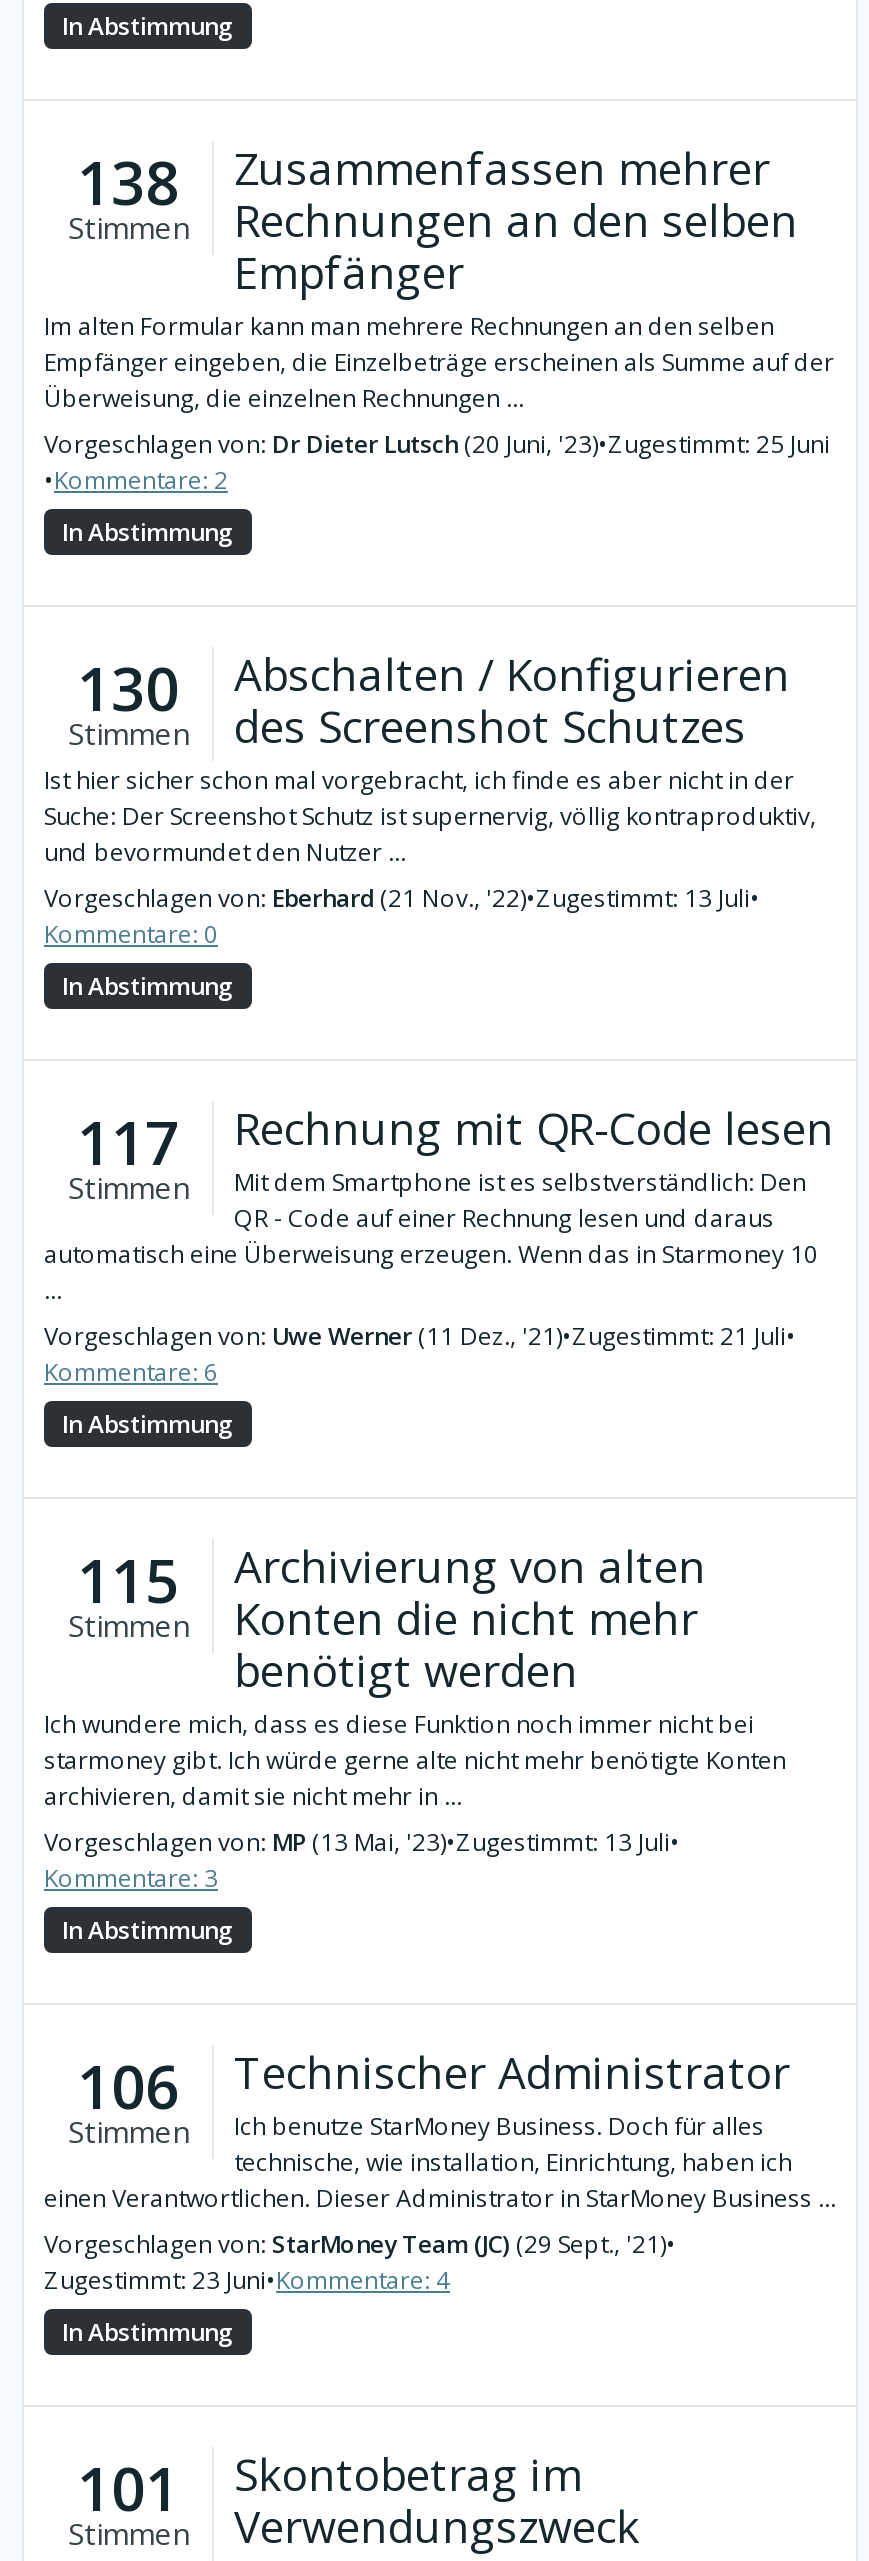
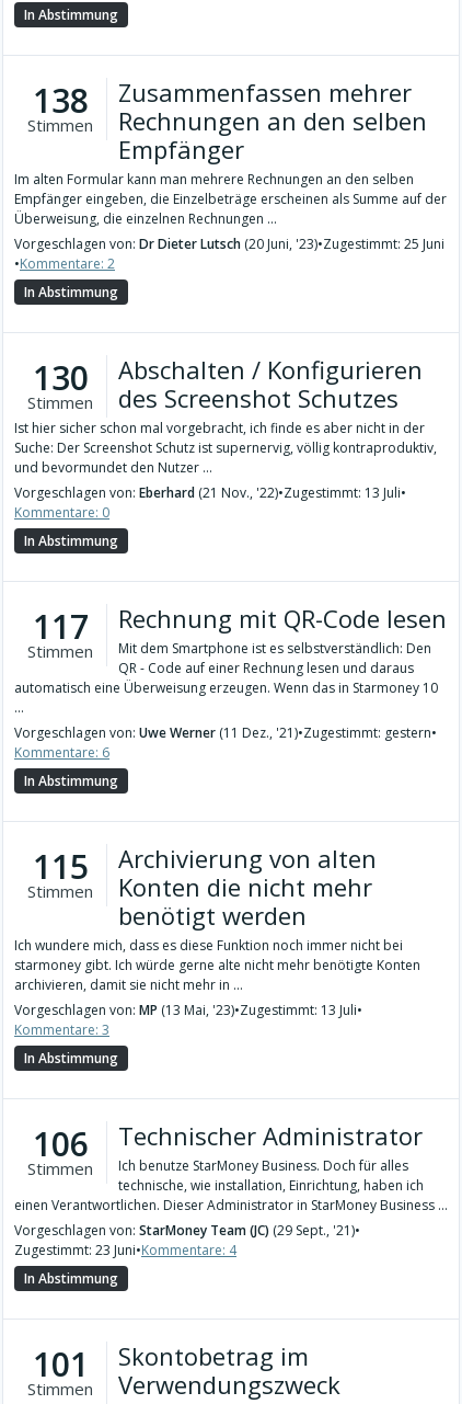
[44,1319,796,1353] Vorgeschlagen von: Uwe Werner (11 Dez., '21) •Zugestimmt: 21 Juli• -> [14,723,437,742] Vorgeschlagen von: Uwe Werner (11 Dez., '21) •Zugestimmt: gestern•

